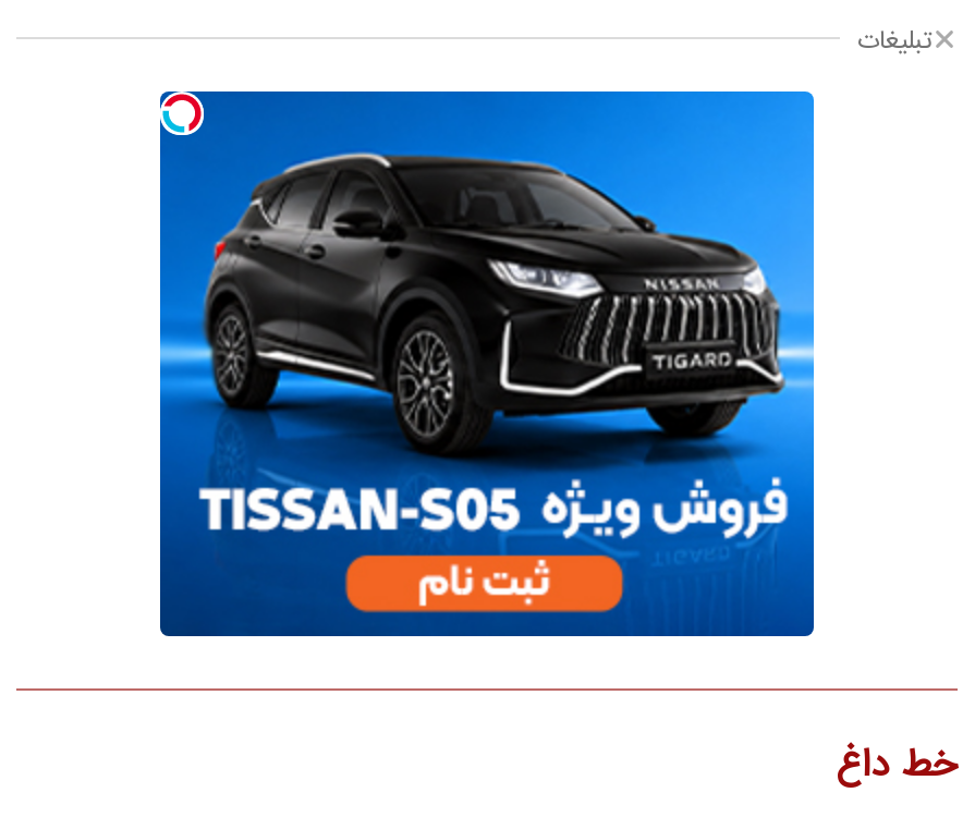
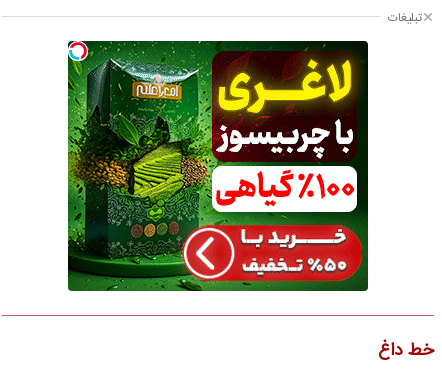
[158,89,816,638] [image] -> [67,40,369,292] [image]

